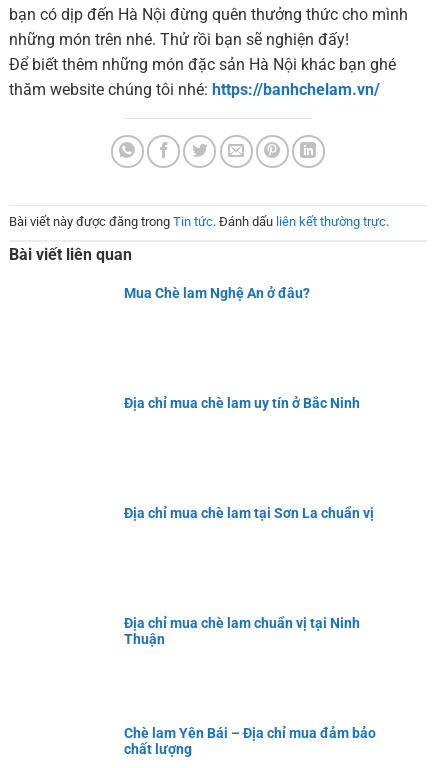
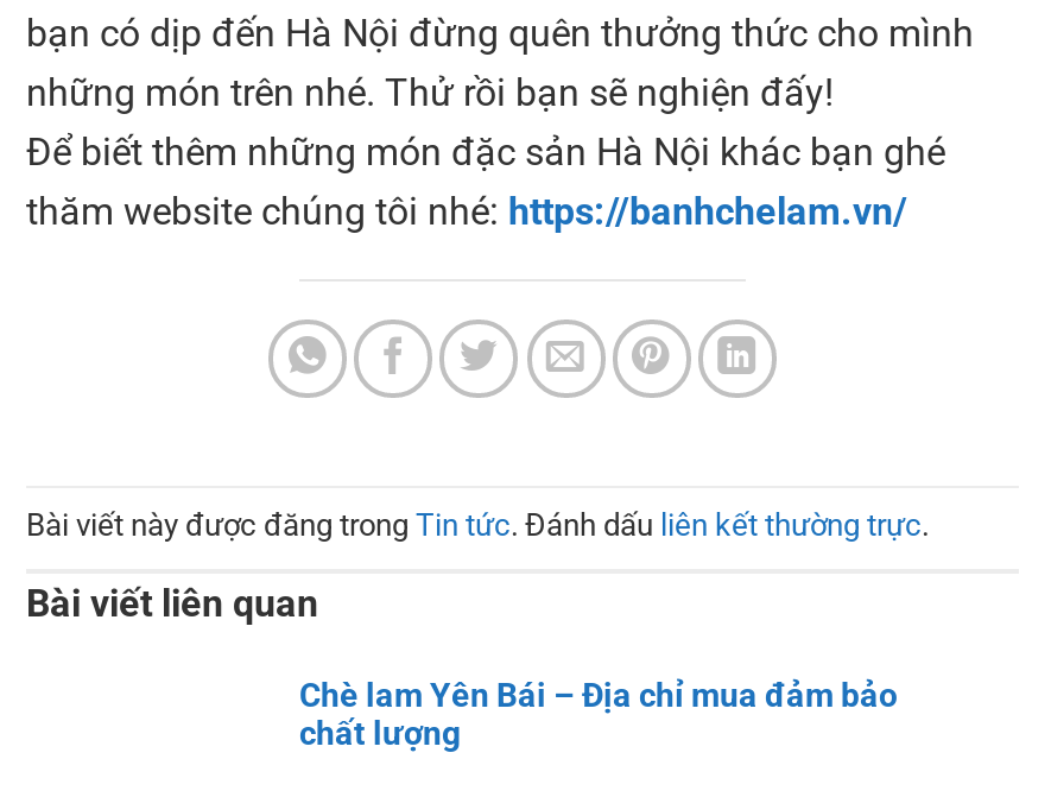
[124,285,310,301] Mua Chè lam Nghệ An ở đâu? -> none
[124,395,360,411] Địa chỉ mua chè lam uy tín ở Bắc Ninh -> none
[124,505,374,521] Địa chỉ mua chè lam tại Sơn La chuẩn vị -> none
[124,615,360,647] Địa chỉ mua chè lam chuẩn vị tại Ninh | Thuận -> none

